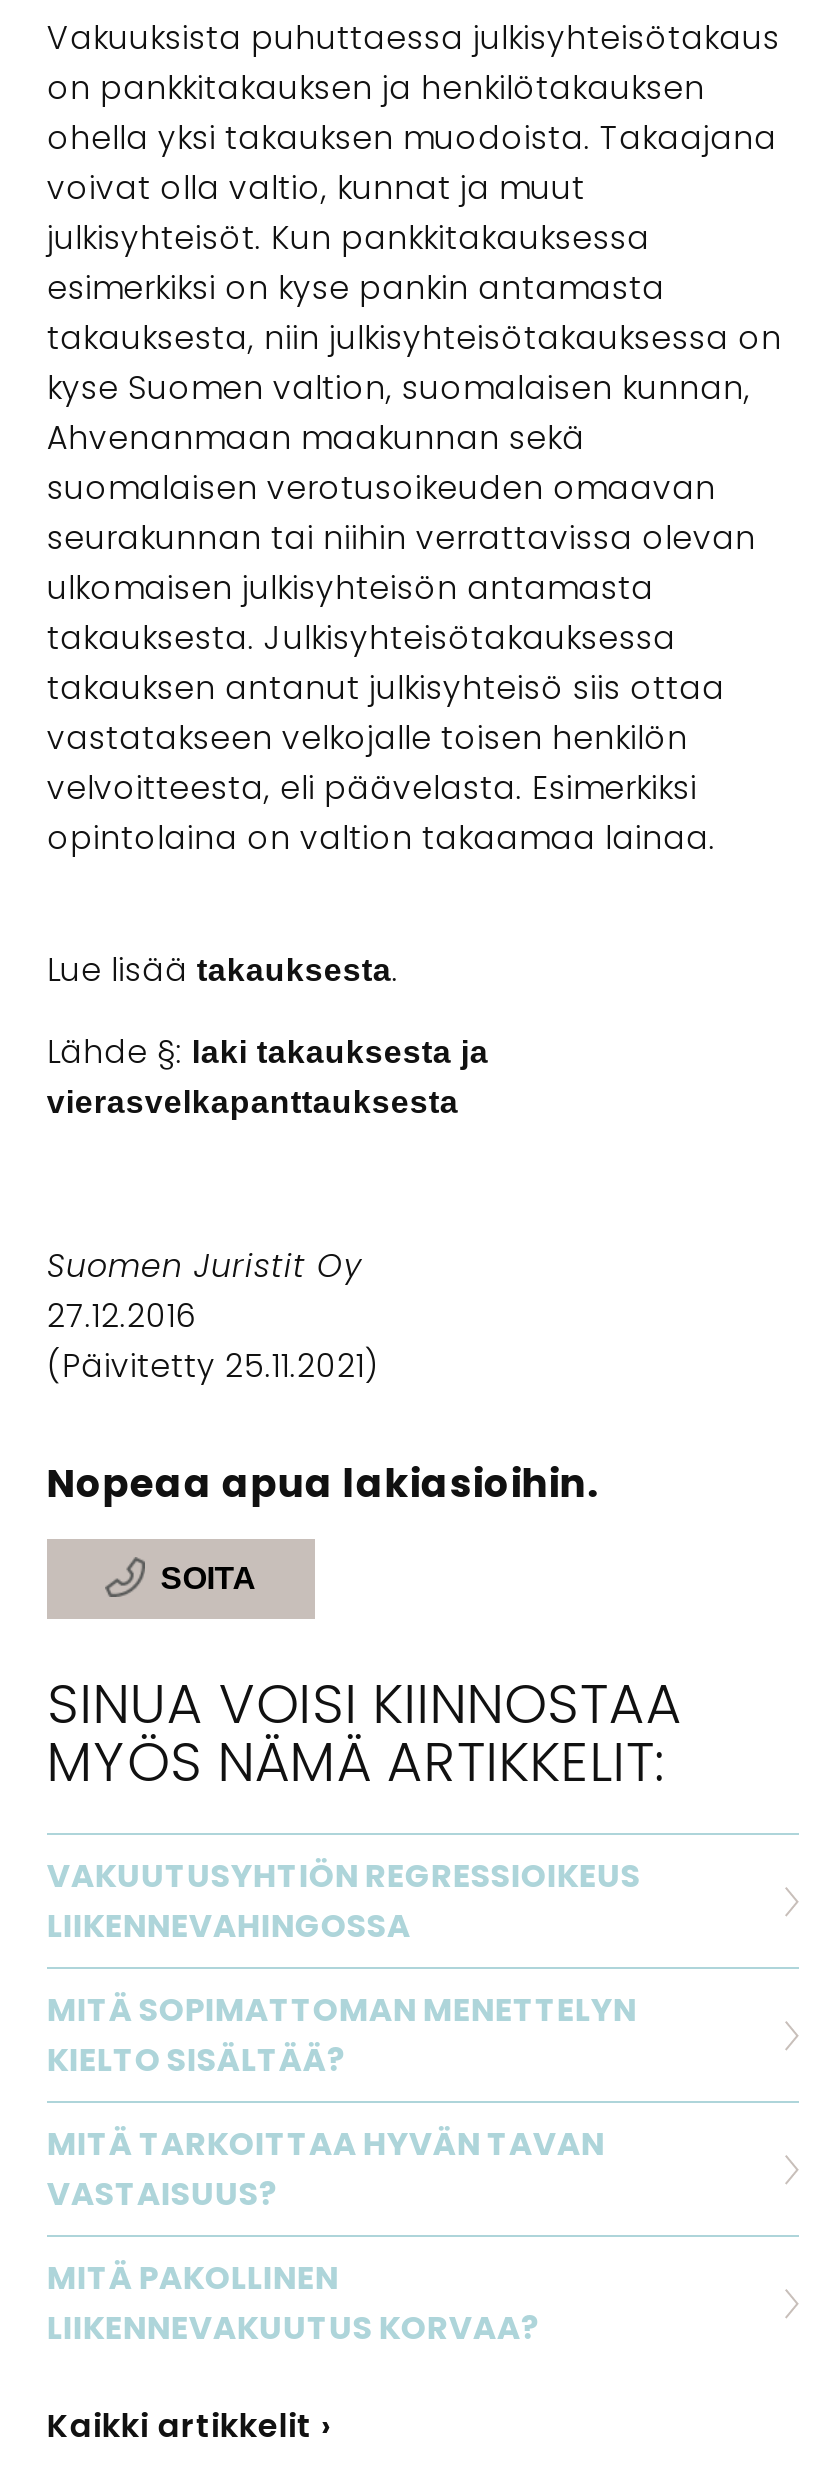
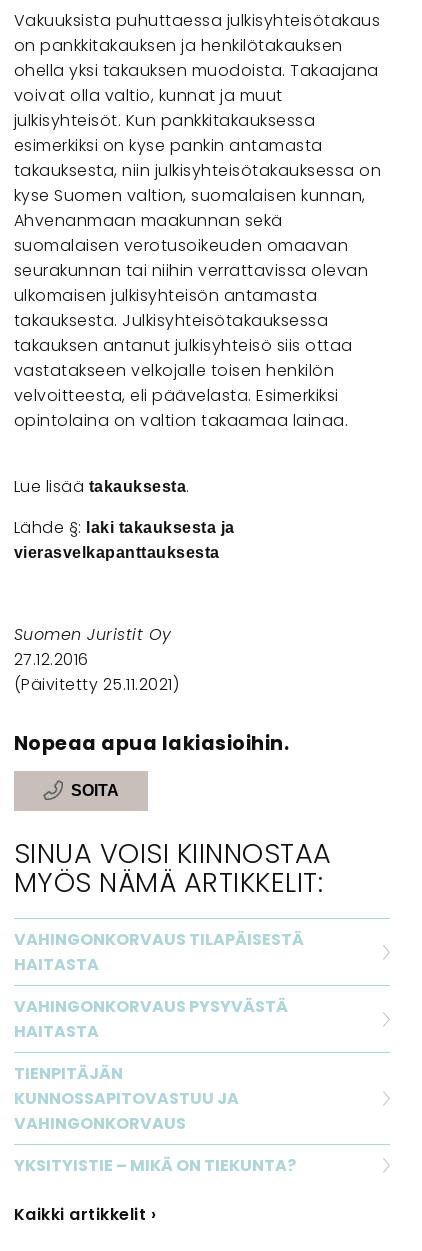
[47,1853,641,1949] VAKUUTUSYHTIÖN REGRESSIOIKEUS | LIIKENNEVAHINGOSSA -> [14,928,304,976] VAHINGONKORVAUS TILAPÄISESTÄ | HAITASTA
[47,1987,637,2083] MITÄ SOPIMATTOMAN MENETTELYN | KIELTO SISÄLTÄÄ? -> [14,995,288,1043] VAHINGONKORVAUS PYSYVÄSTÄ | HAITASTA
[47,2121,605,2217] MITÄ TARKOITTAA HYVÄN TAVAN | VASTAISUUS? -> [14,1062,239,1135] TIENPITÄJÄN | KUNNOSSAPITOVASTUU JA | VAHINGONKORVAUS
[47,2255,539,2351] MITÄ PAKOLLINEN | LIIKENNEVAKUUTUS KORVAA? -> [14,1154,296,1177] YKSITYISTIE – MIKÄ ON TIEKUNTA?

